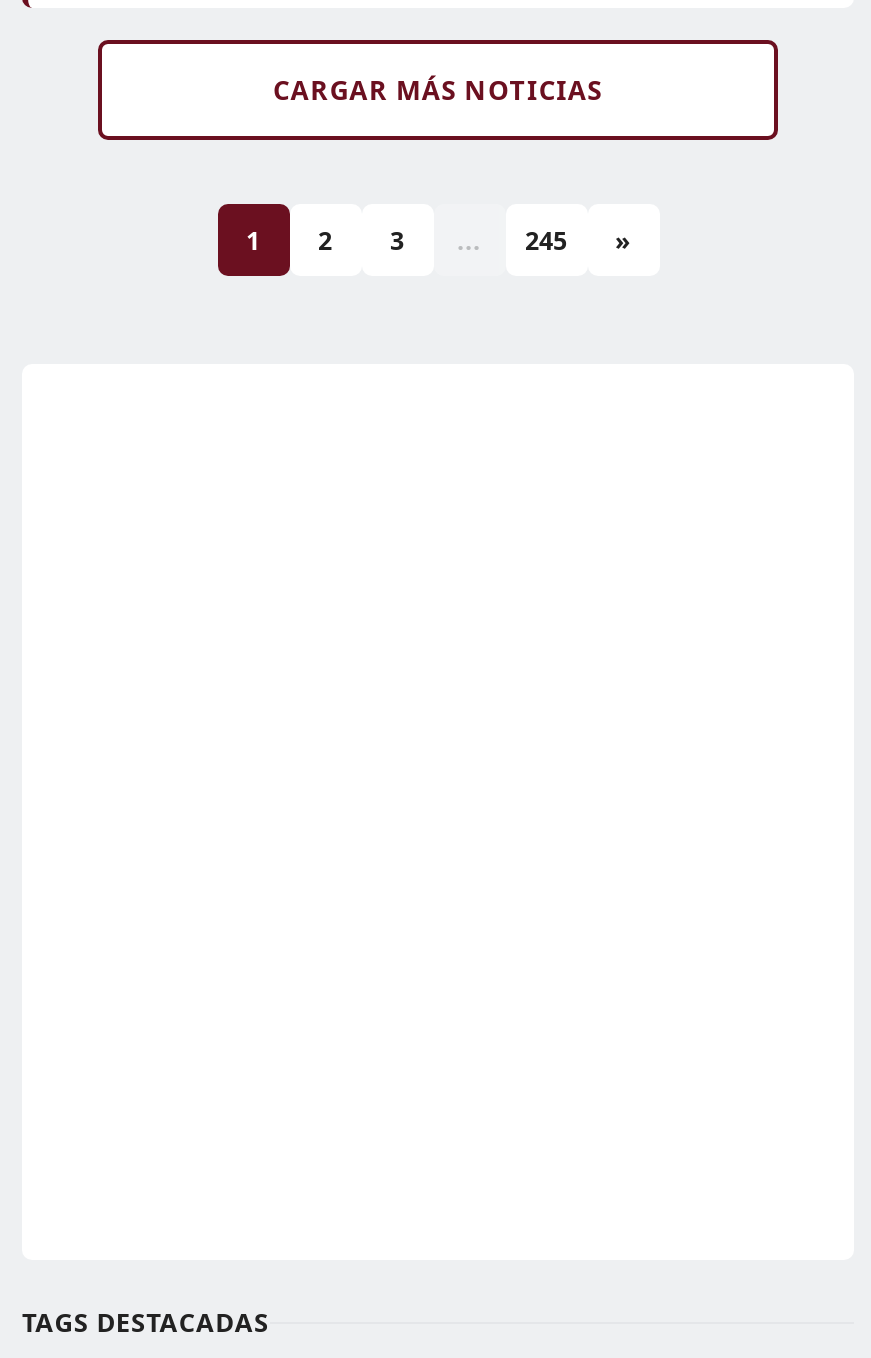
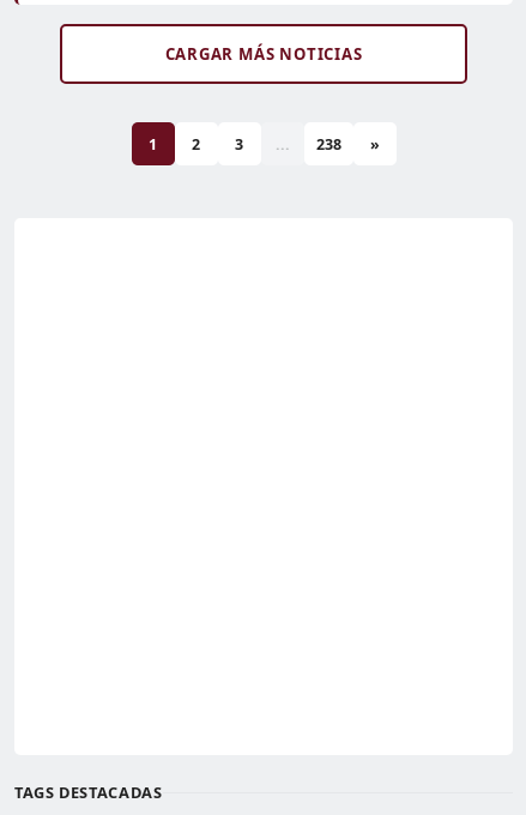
[525,223,567,257] 245 -> [316,134,341,154] 238

